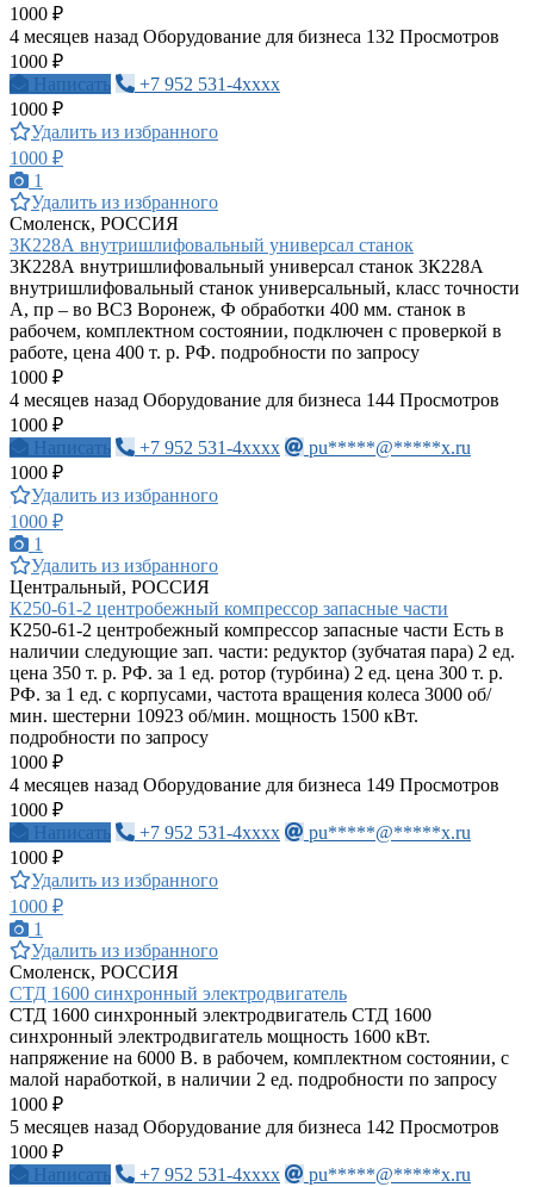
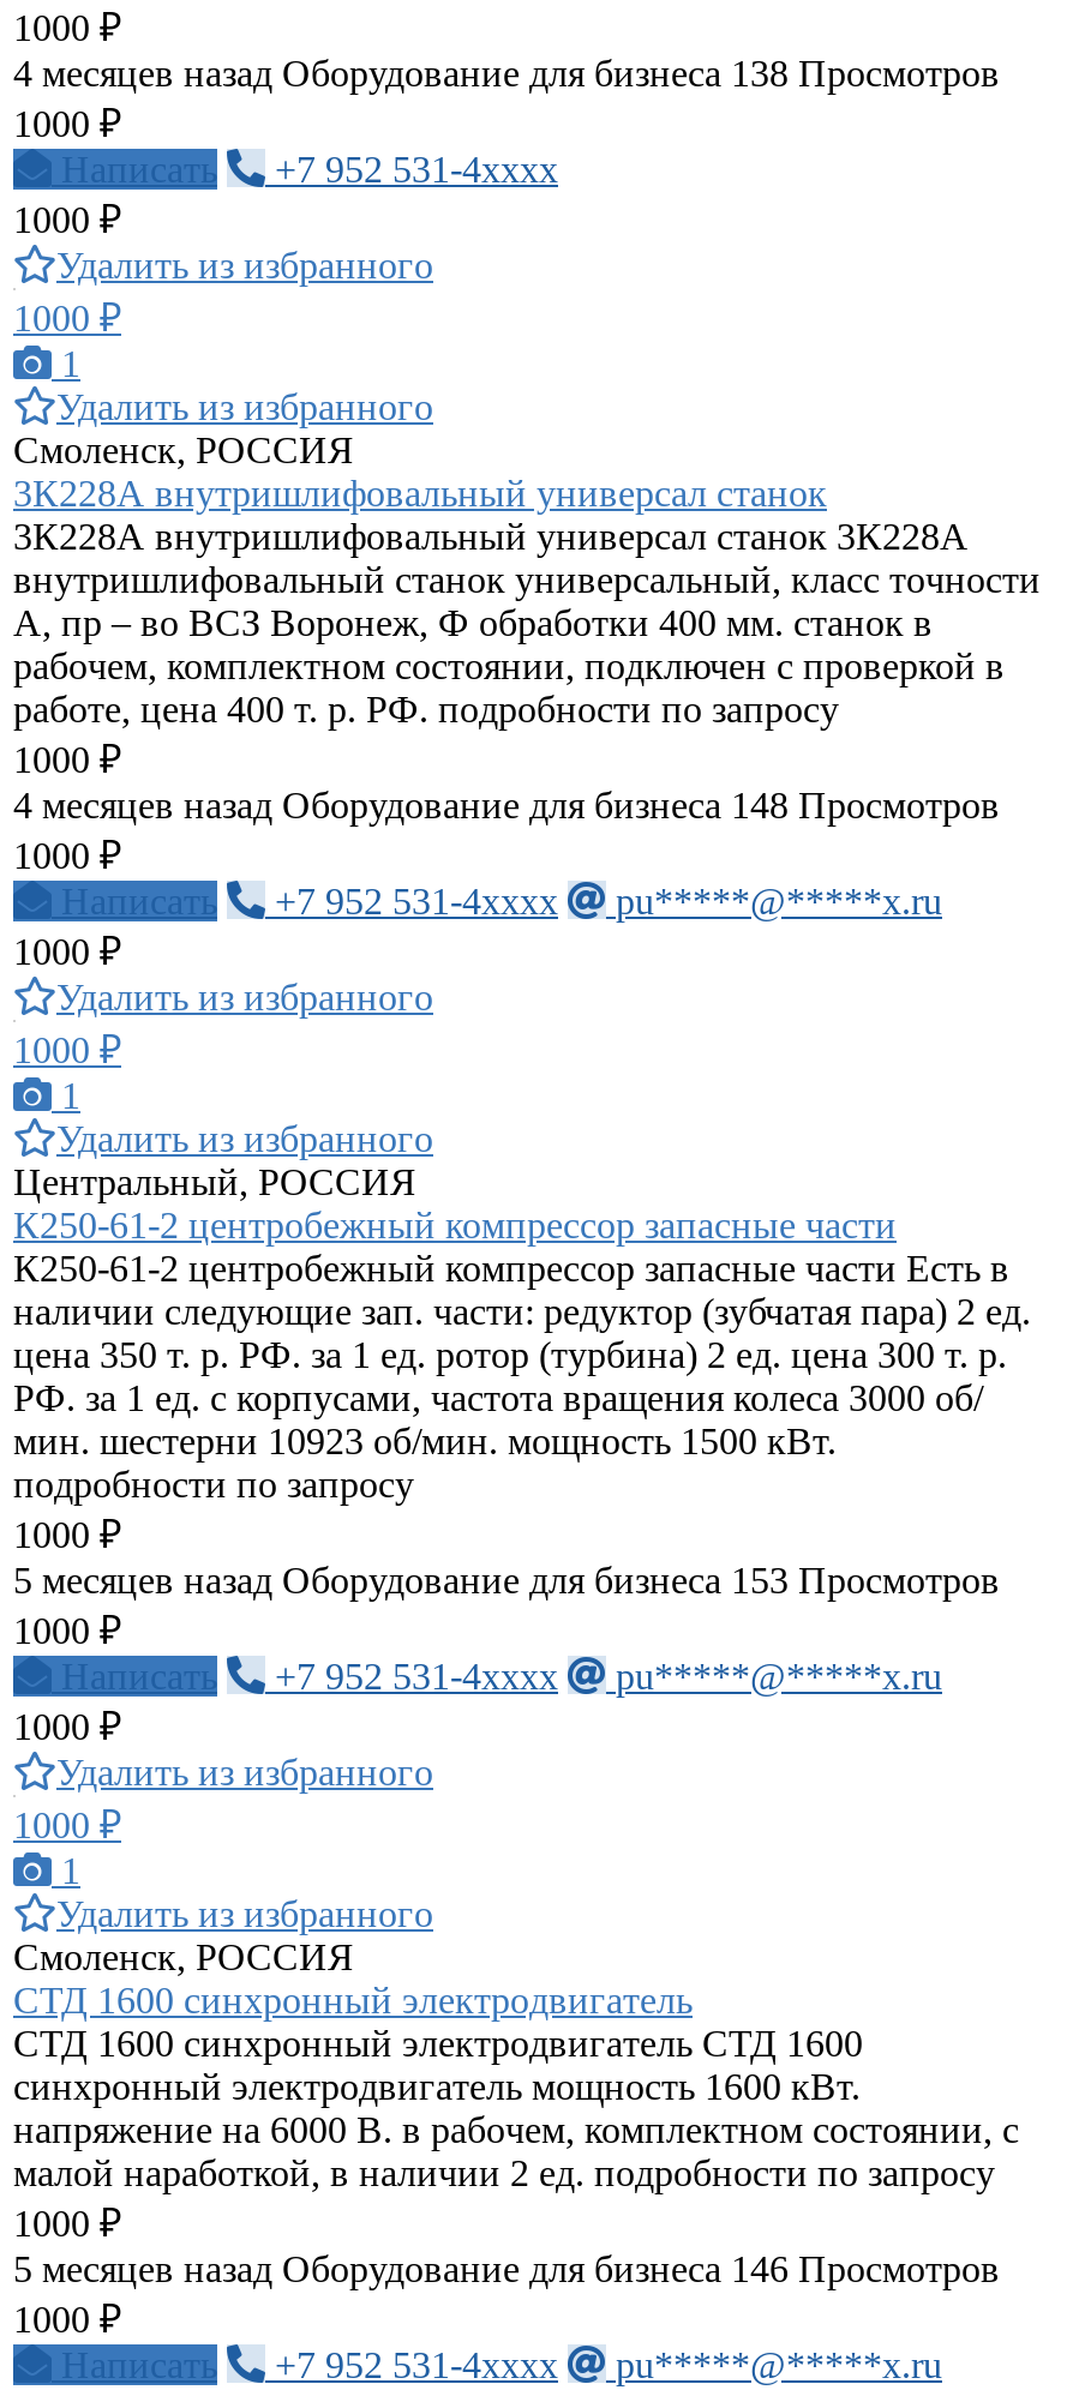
[10,26,499,46] 4 месяцев назад Оборудование для бизнеса 132 Просмотров -> [13,53,1000,94] 4 месяцев назад Оборудование для бизнеса 138 Просмотров
[10,390,499,410] 4 месяцев назад Оборудование для бизнеса 144 Просмотров -> [13,785,1000,825] 4 месяцев назад Оборудование для бизнеса 148 Просмотров
[10,775,499,795] 4 месяцев назад Оборудование для бизнеса 149 Просмотров -> [13,1560,1000,1601] 5 месяцев назад Оборудование для бизнеса 153 Просмотров
[10,1117,499,1137] 5 месяцев назад Оборудование для бизнеса 142 Просмотров -> [13,2248,1000,2289] 5 месяцев назад Оборудование для бизнеса 146 Просмотров

